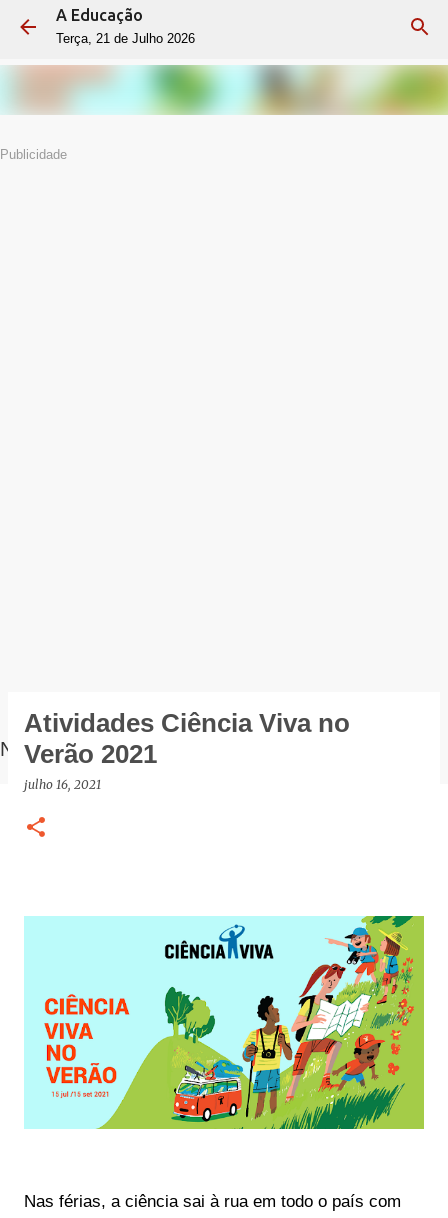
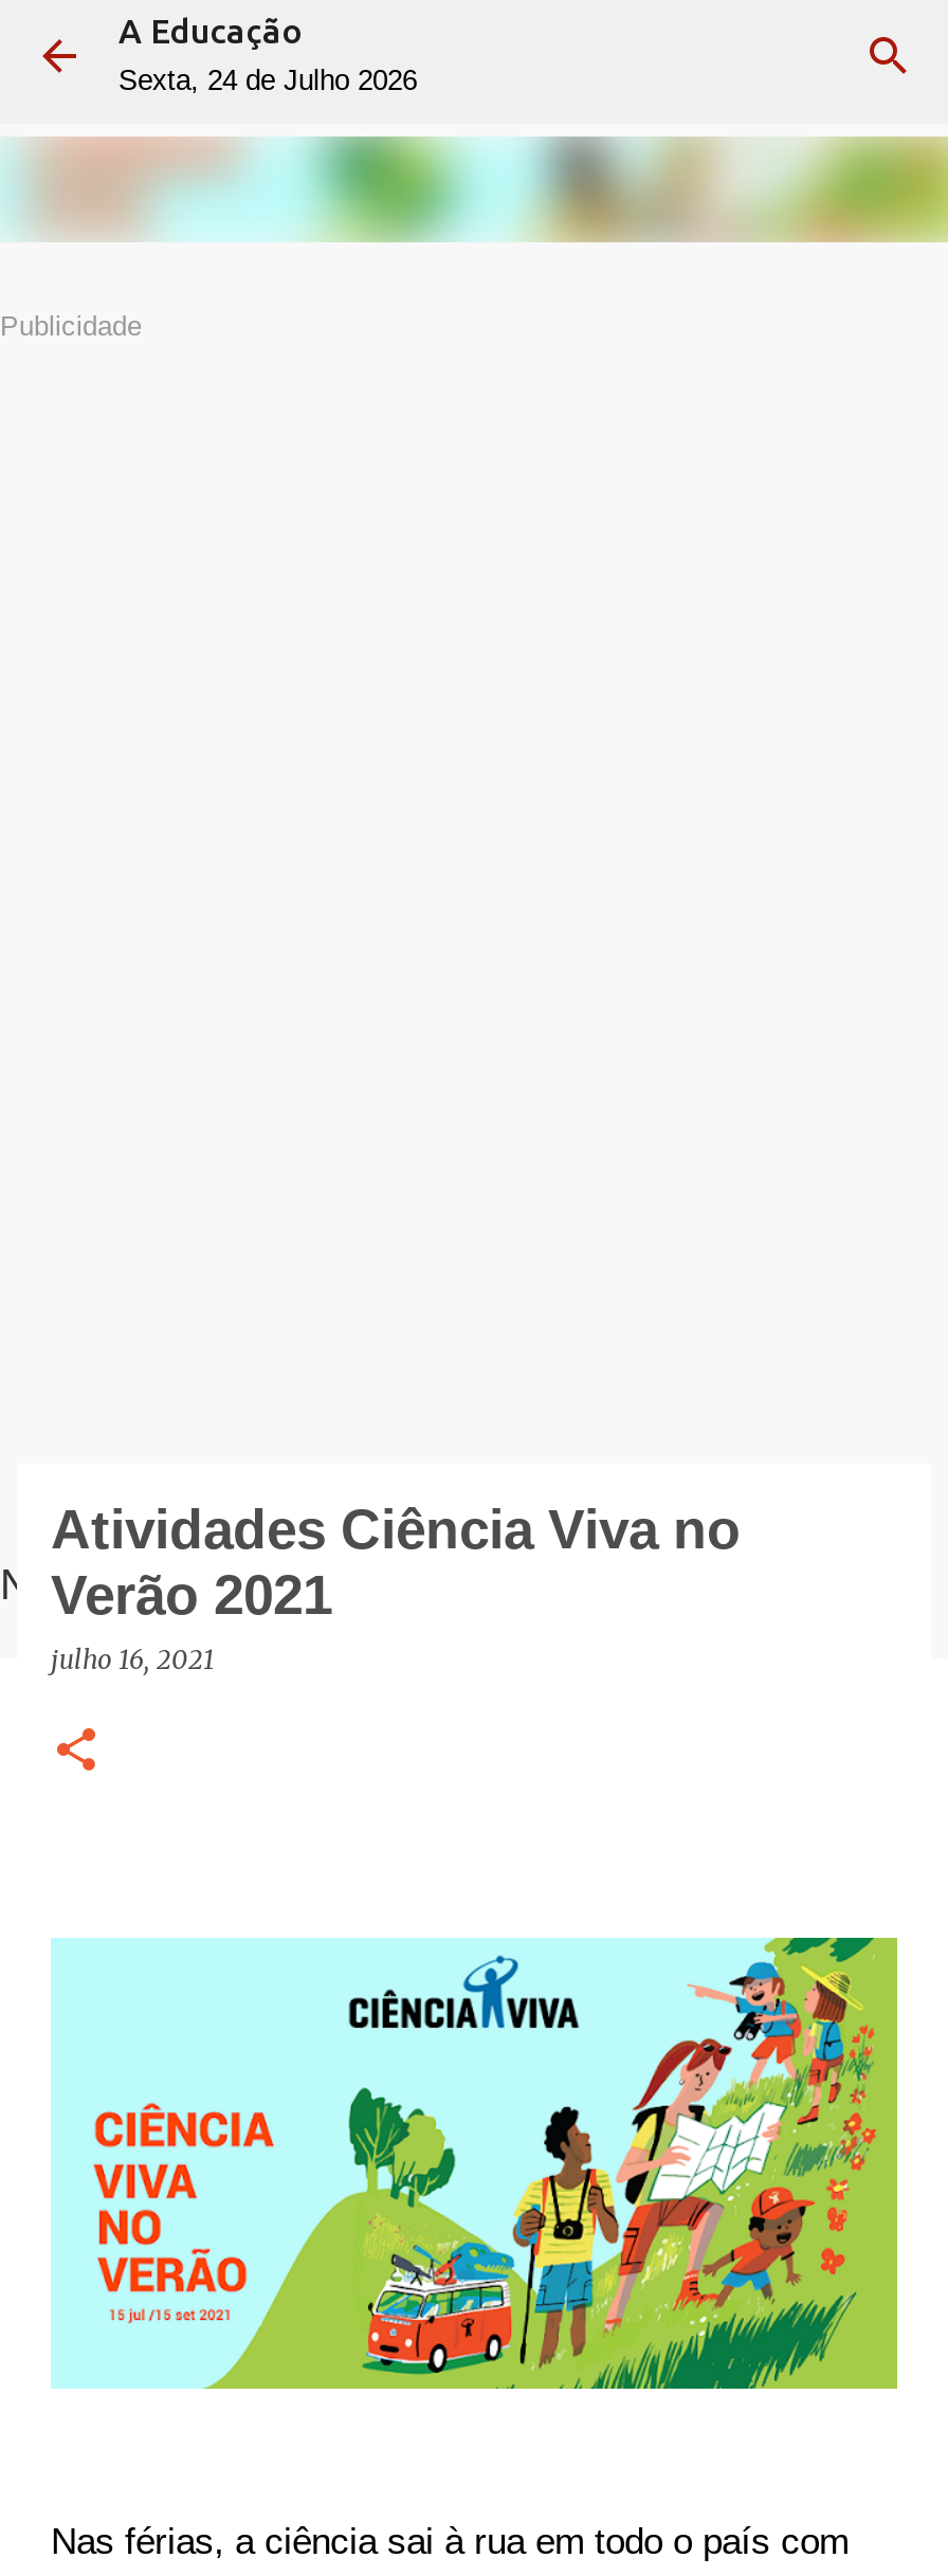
[56,30,195,45] Terça, 21 de Julho 2026 -> [118,64,417,95] Sexta, 24 de Julho 2026

